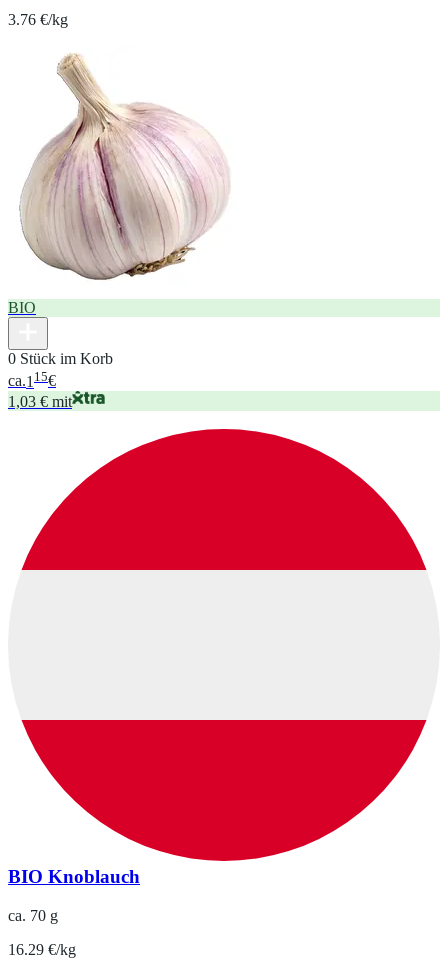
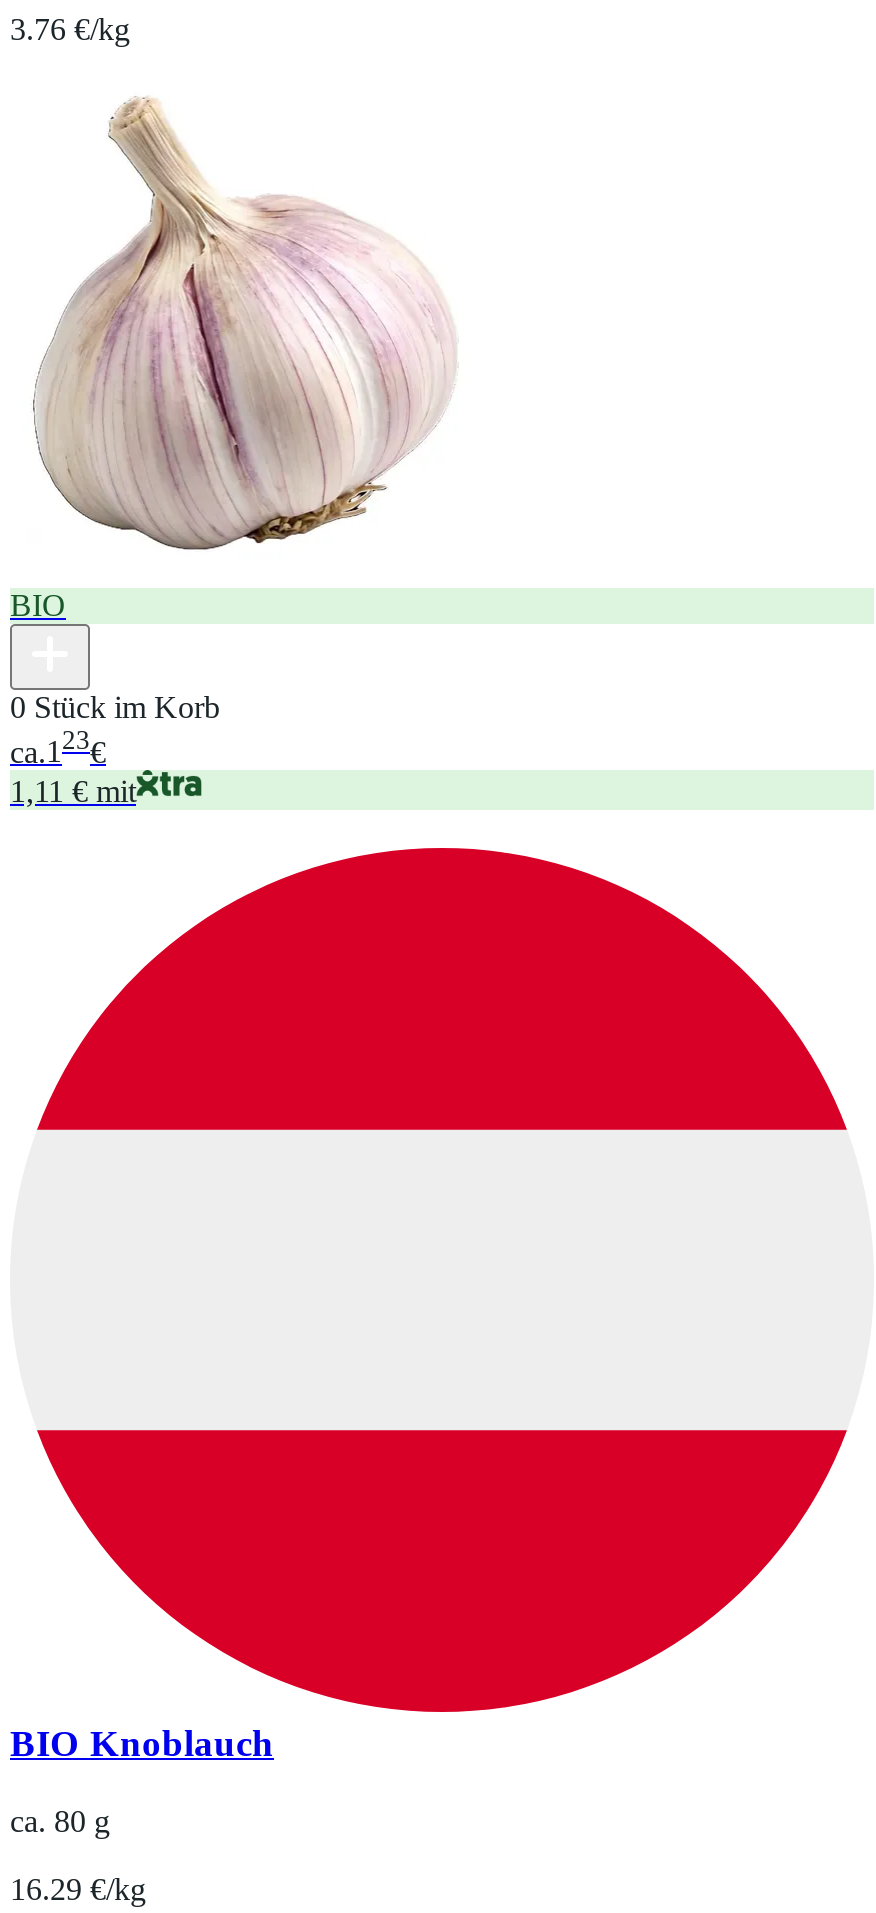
[8,368,56,390] ca. 115€ -> [10,725,106,768] ca. 123€
[8,393,72,410] 1,03 € mit -> [10,774,136,808] 1,11 € mit
[8,907,58,924] ca. 70 g -> [10,1803,110,1837] ca. 80 g

